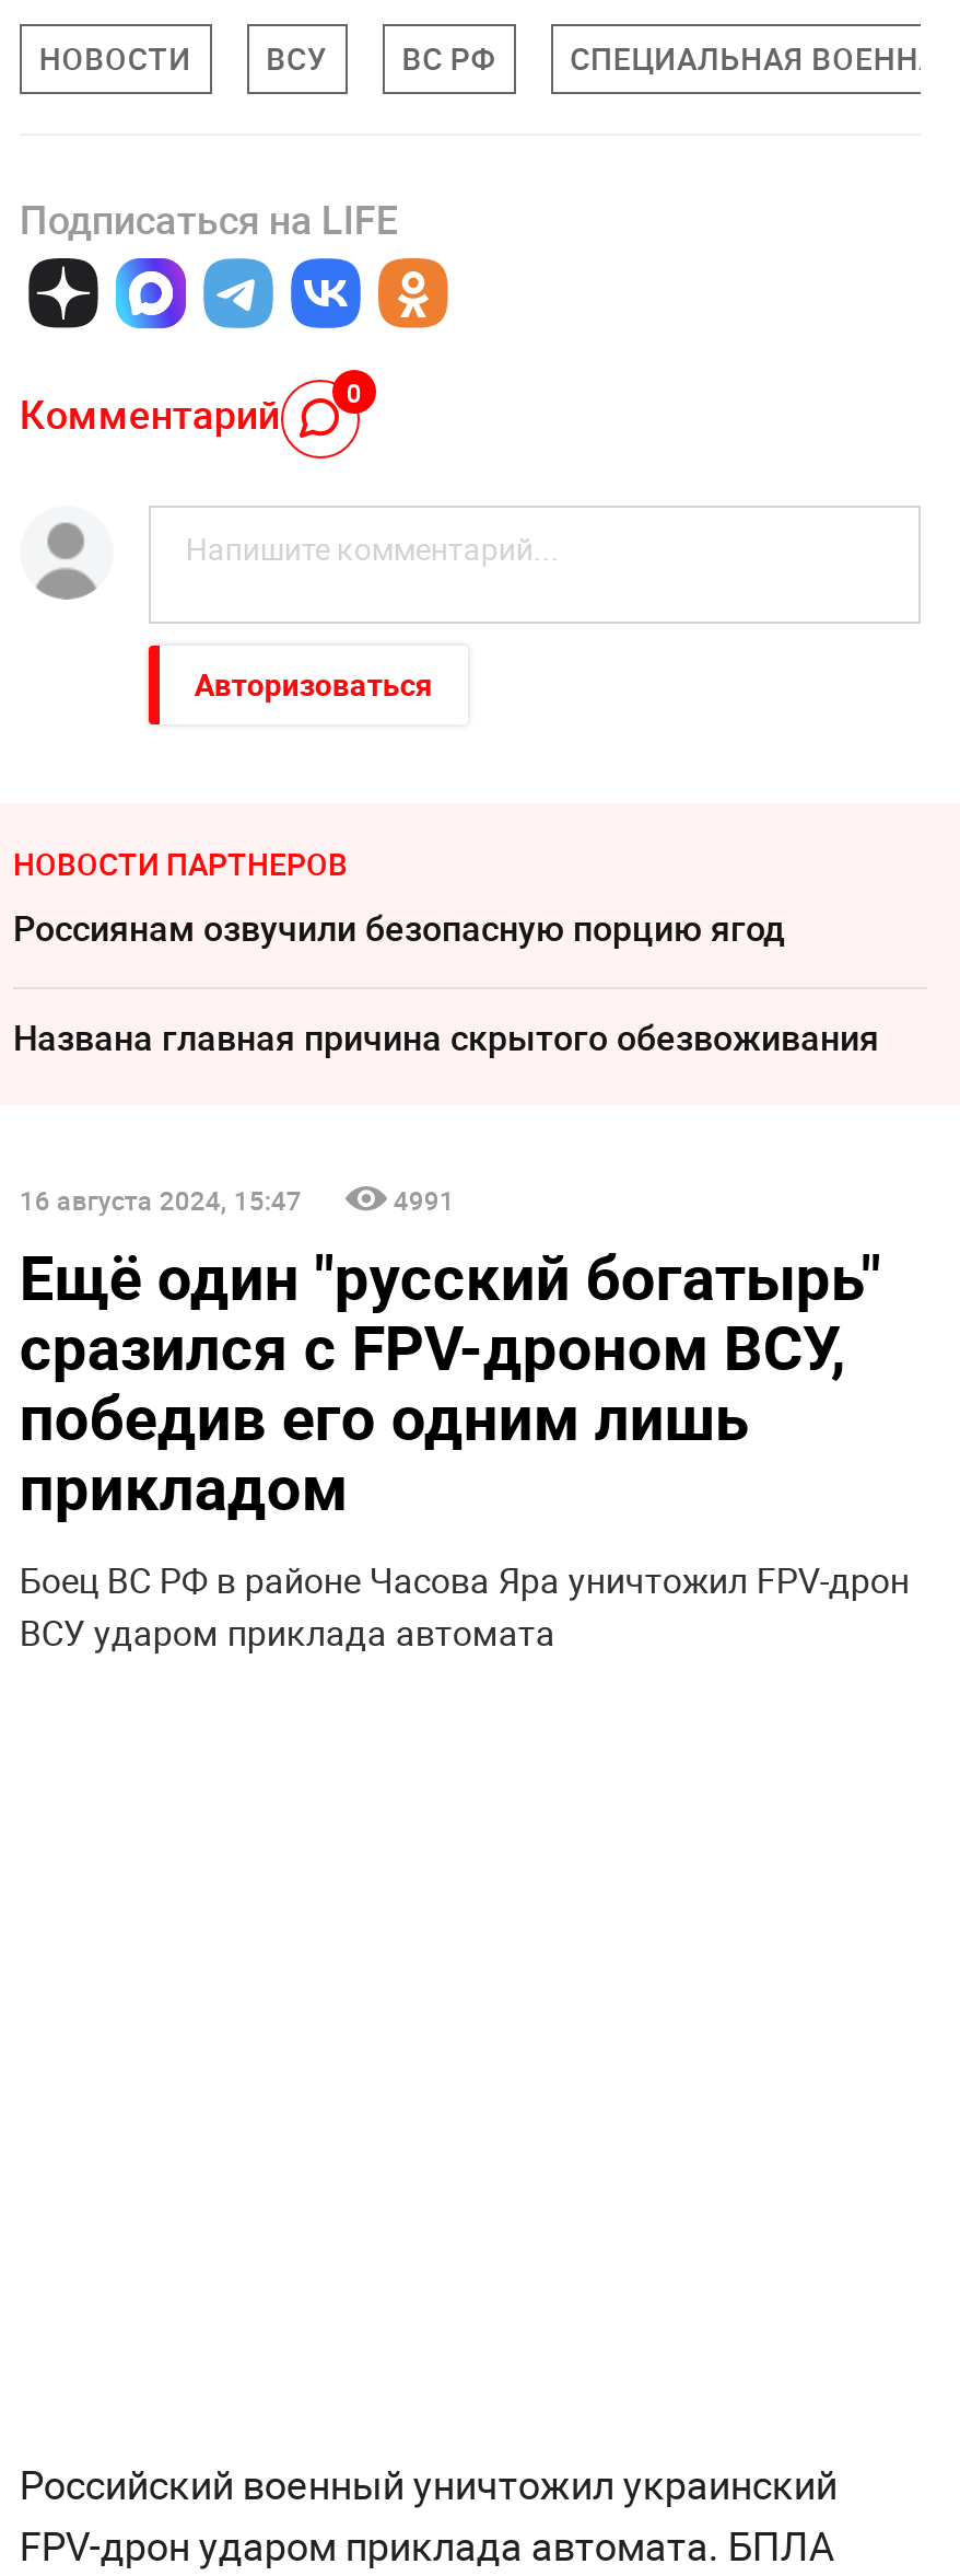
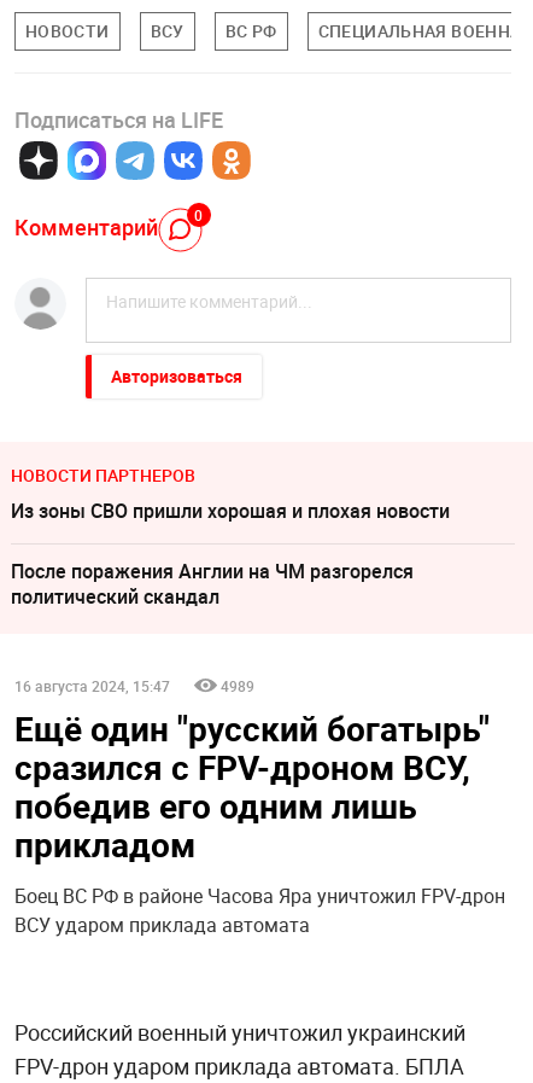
[13,903,785,952] Россиянам озвучили безопасную порцию ягод -> [11,497,450,524] Из зоны СВО пришли хорошая и плохая новости
[13,1013,879,1061] Названа главная причина скрытого обезвоживания -> [11,558,414,609] После поражения Англии на ЧМ разгорелся | политический скандал
moved [19,1181,909,1656] -> [14,676,505,938]: 16 августа 2024, 15:47 | Ещё один "русский богатырь" | сразился с FPV-дроном ВСУ, | победив его одним лишь | прикладом | Боец ВС РФ в районе Часова Яра уничтожил FPV-дрон | ВСУ ударом приклада автомата
[393,1181,455,1216] 4991 -> [221,676,254,695] 4989

